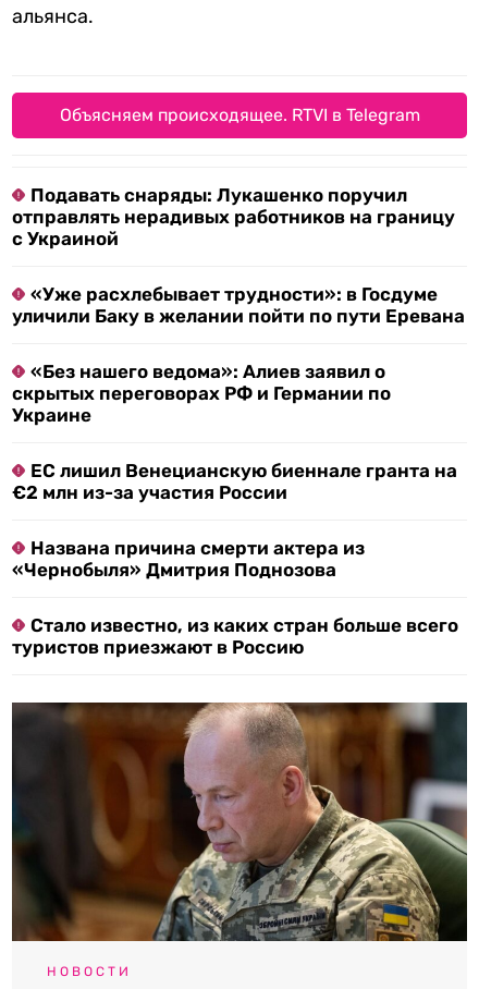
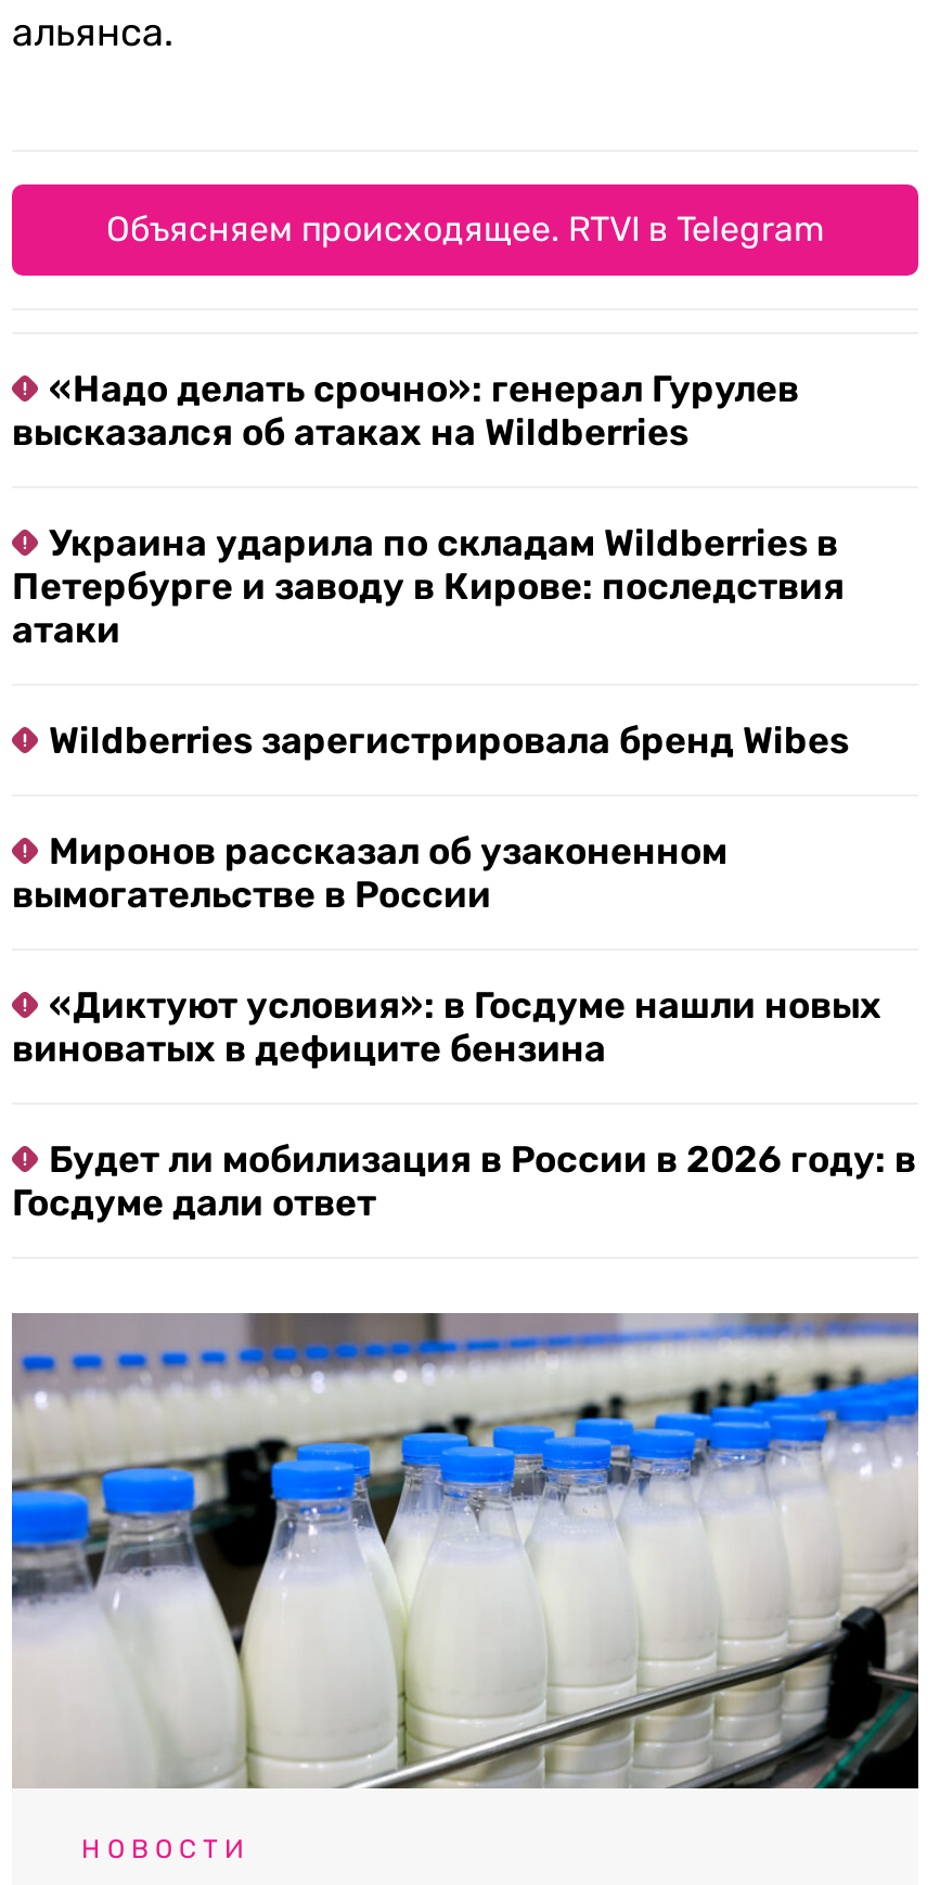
[12,184,455,250] Подавать снаряды: Лукашенко поручил | отправлять нерадивых работников на границу | с Украиной -> [12,367,799,454] «Надо делать срочно»: генерал Гурулев | высказался об атаках на Wildberries
[12,283,465,327] «Уже расхлебывает трудности»: в Госдуме | уличили Баку в желании пойти по пути Еревана -> [12,521,845,651] Украина ударила по складам Wildberries в | Петербурге и заводу в Кирове: последствия | атаки
[12,361,391,426] «Без нашего ведома»: Алиев заявил о | скрытых переговорах РФ и Германии по | Украине -> [49,719,849,762] Wildberries зарегистрировала бренд Wibes
[12,460,457,503] ЕС лишил Венецианскую биеннале гранта на | €2 млн из-за участия России -> [12,829,727,916] Миронов рассказал об узаконенном | вымогательстве в России
[12,537,365,581] Названа причина смерти актера из | «Чернобыля» Дмитрия Поднозова -> [12,983,881,1070] «Диктуют условия»: в Госдуме нашли новых | виноватых в дефиците бензина
[12,614,458,658] Стало известно, из каких стран больше всего | туристов приезжают в Россию -> [12,1138,916,1224] Будет ли мобилизация в России в 2026 году: в | Госдуме дали ответ
[11,701,468,942] [image] -> [10,1313,920,1788] [image]

